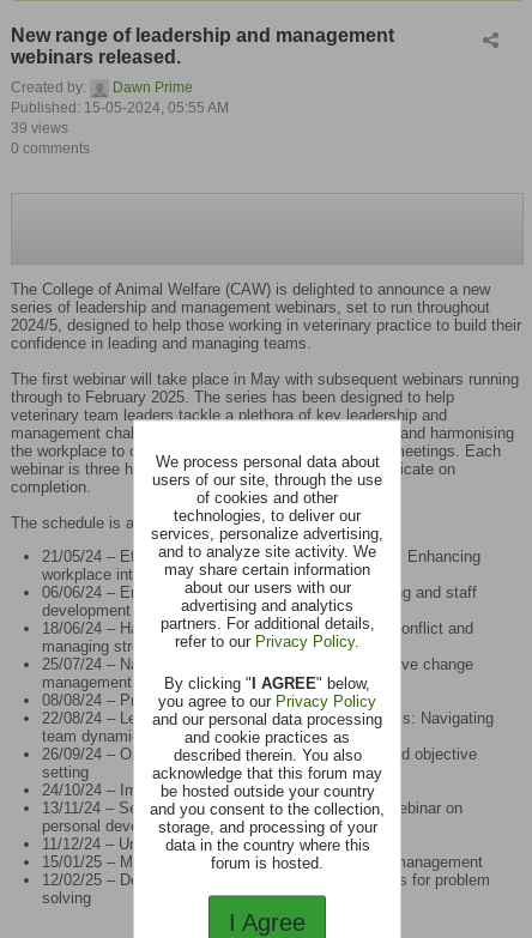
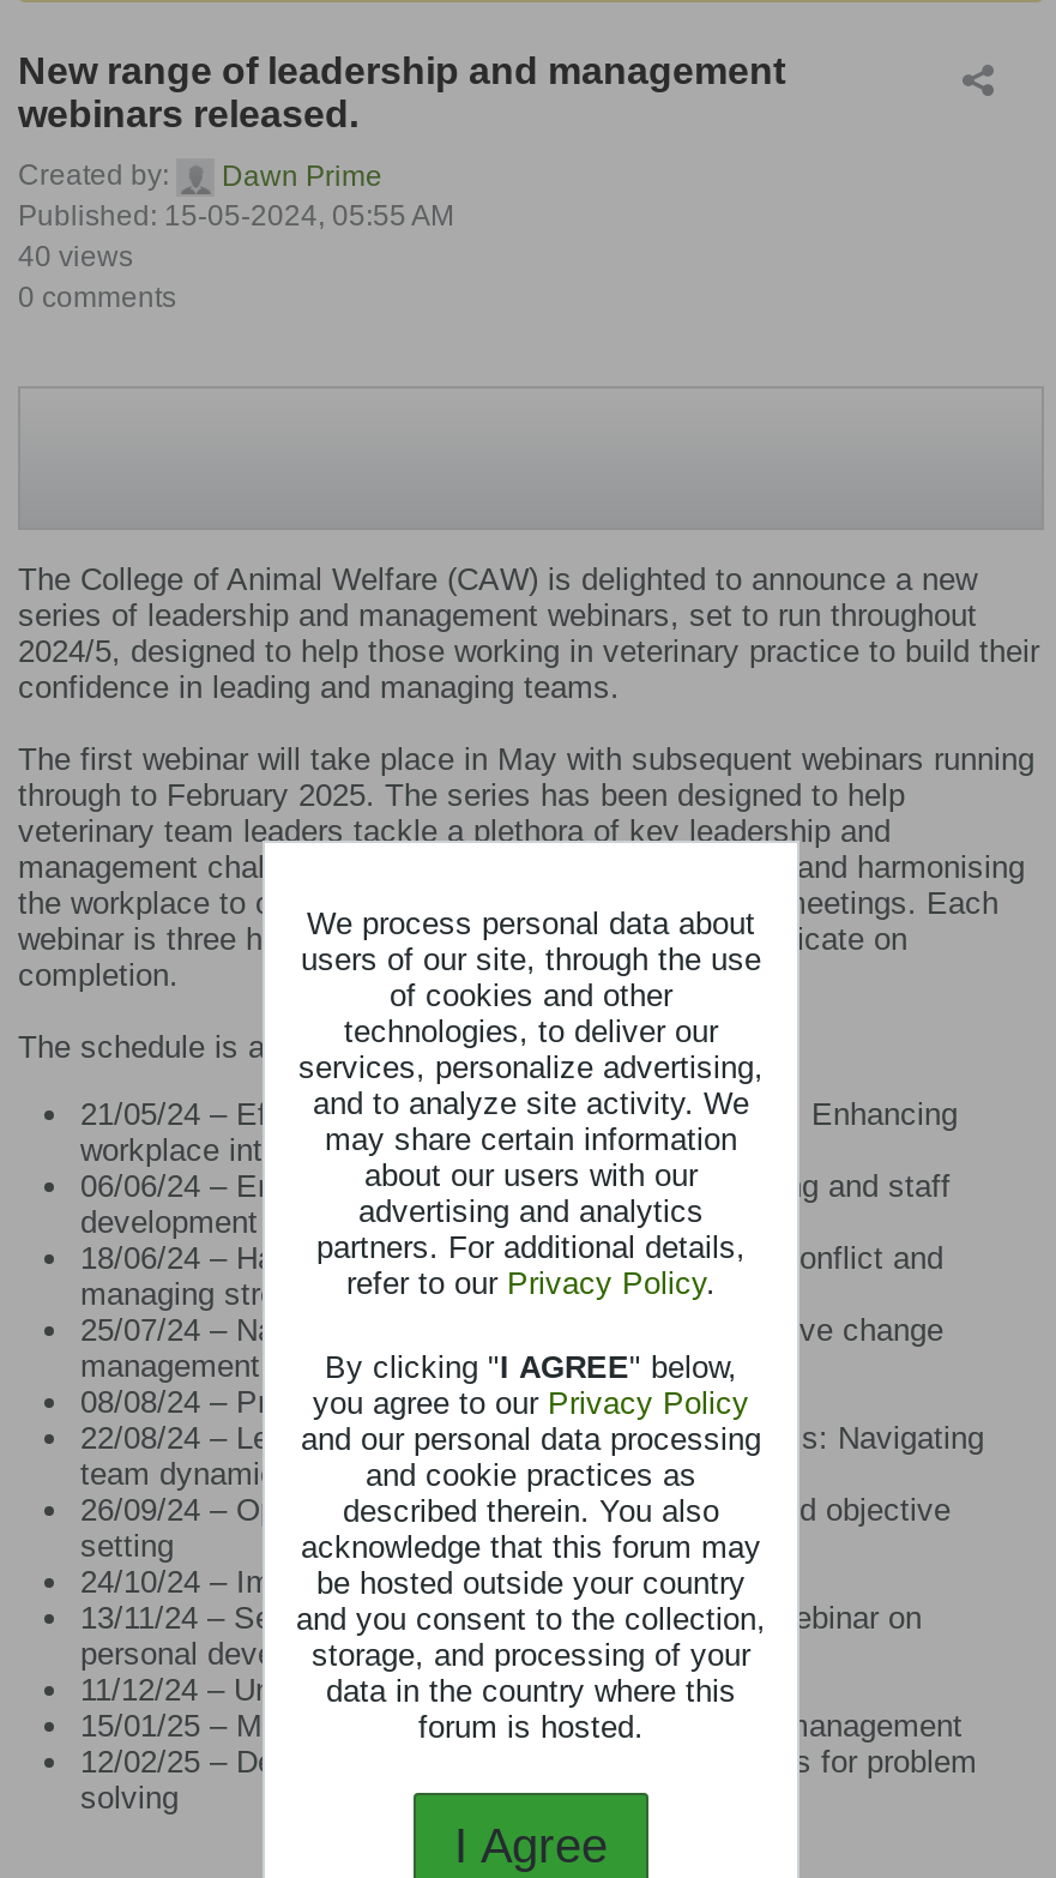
[11,120,68,137] 39 views -> [18,241,133,274] 40 views

